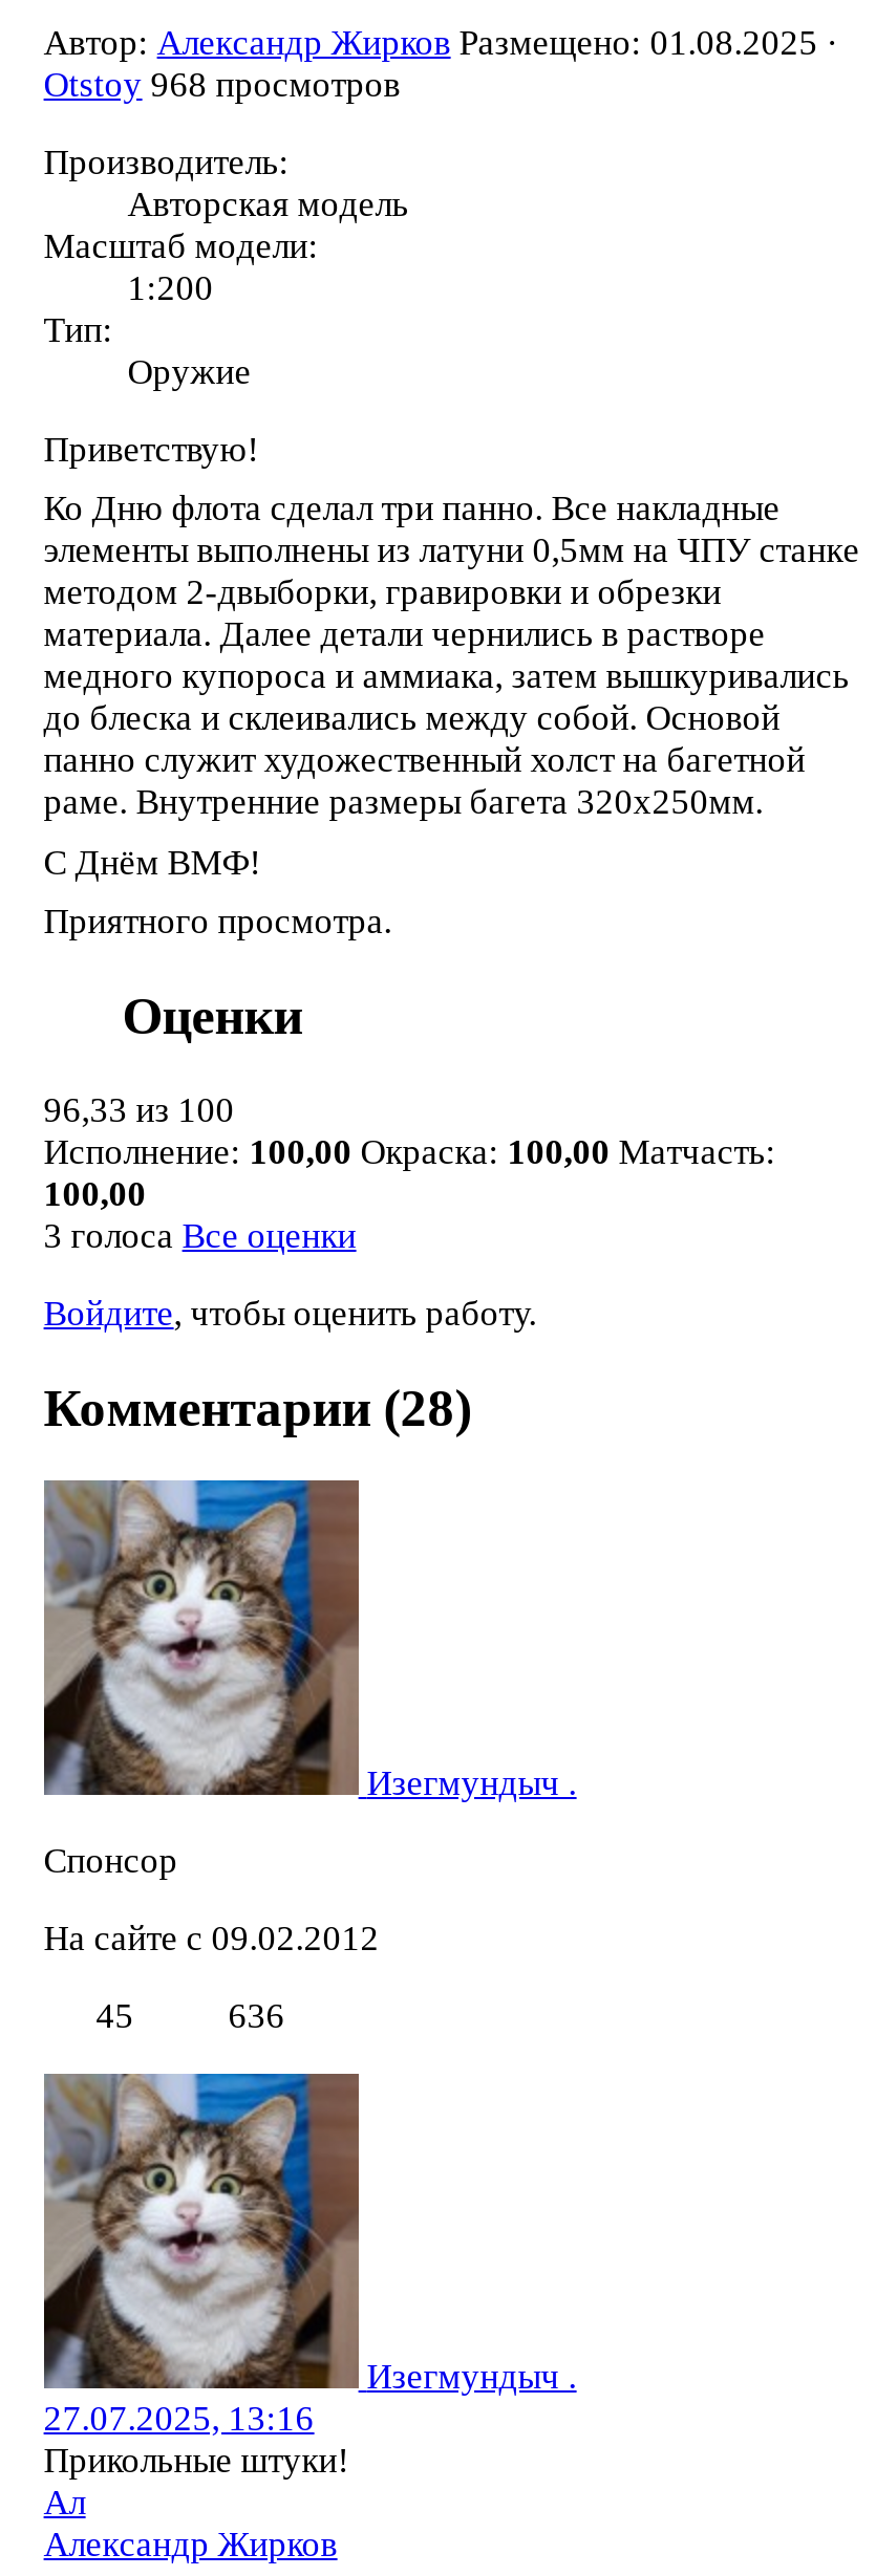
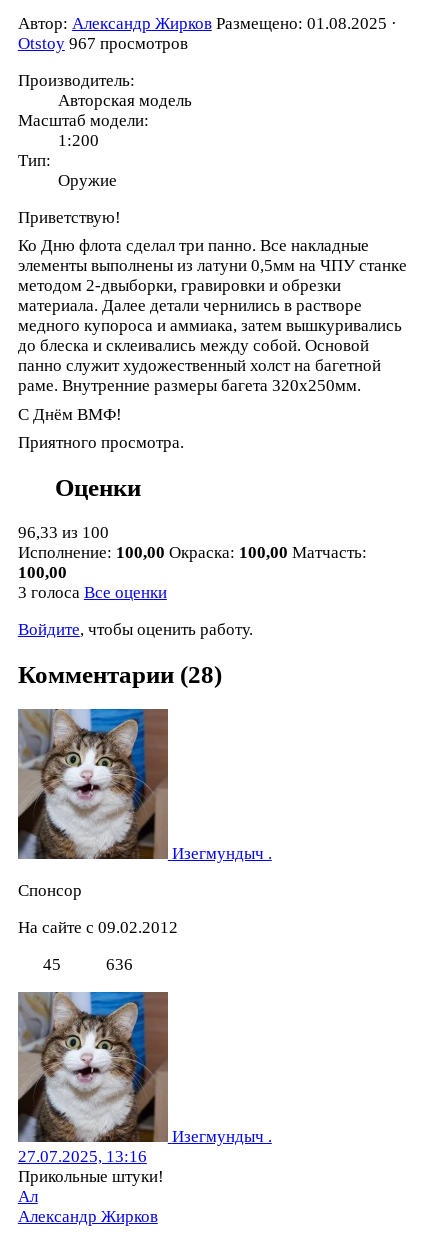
[44,65,400,105] Otstoy 968 просмотров -> [18,34,188,53] Otstoy 967 просмотров

